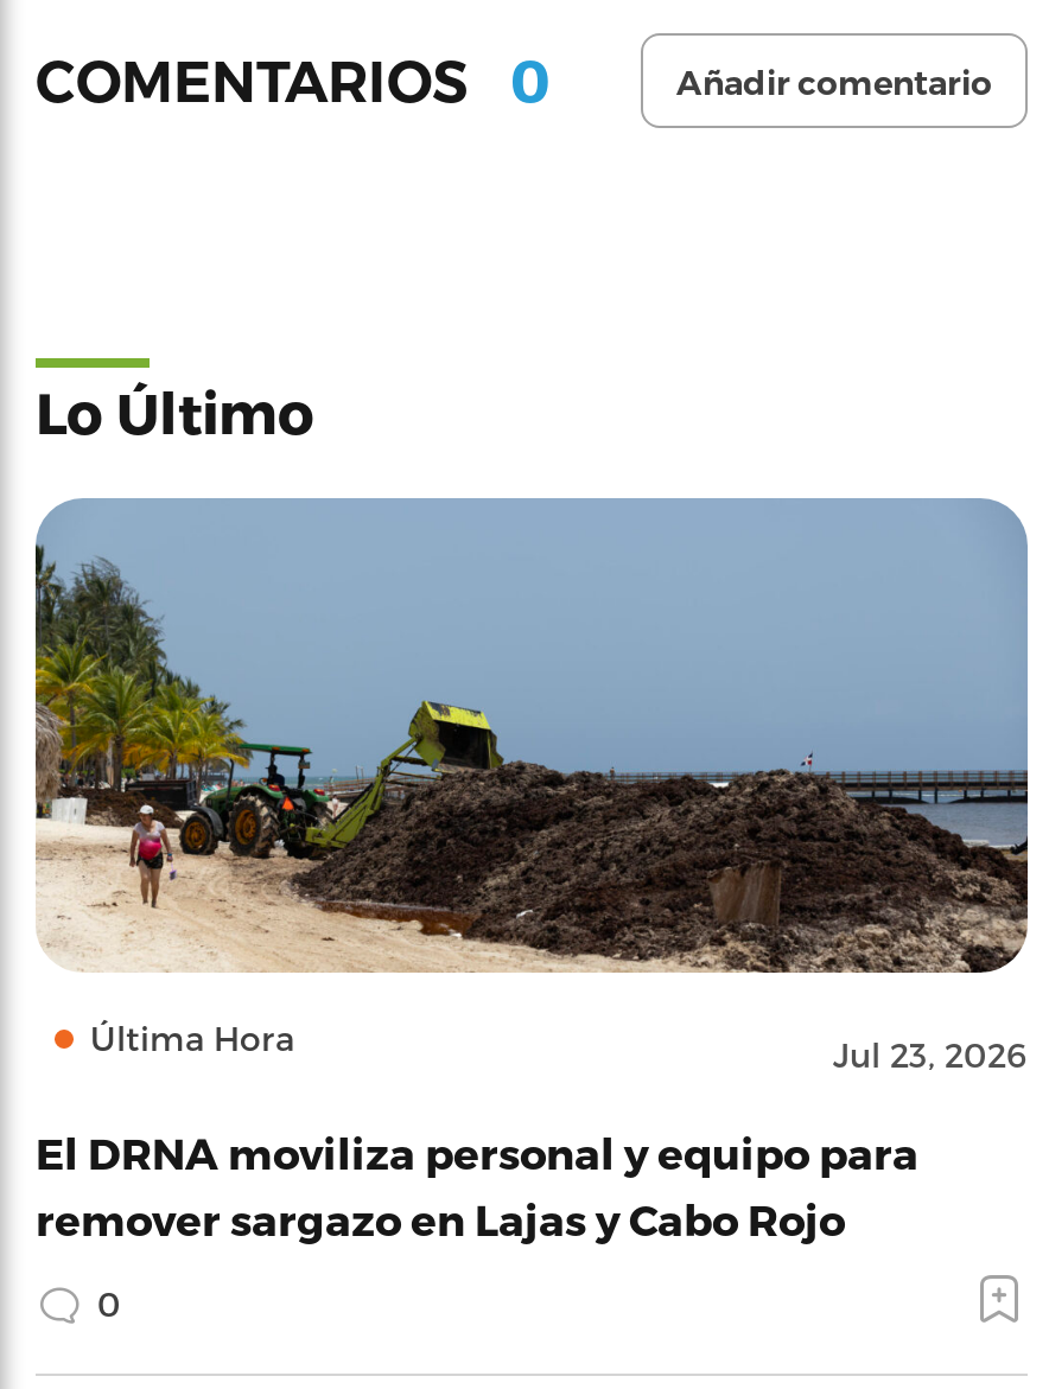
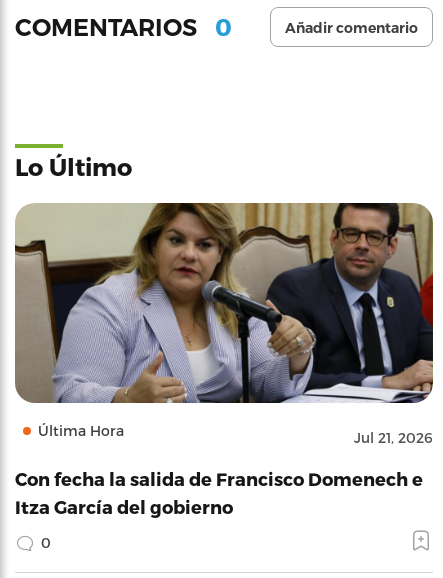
[33,496,1030,1075] [image] | Jul 23, 2026 -> [15,202,434,446] [image] | Jul 21, 2026
[36,1127,918,1243] El DRNA moviliza personal y equipo para | remover sargazo en Lajas y Cabo Rojo -> [15,468,423,517] Con fecha la salida de Francisco Domenech e | Itza García del gobierno

